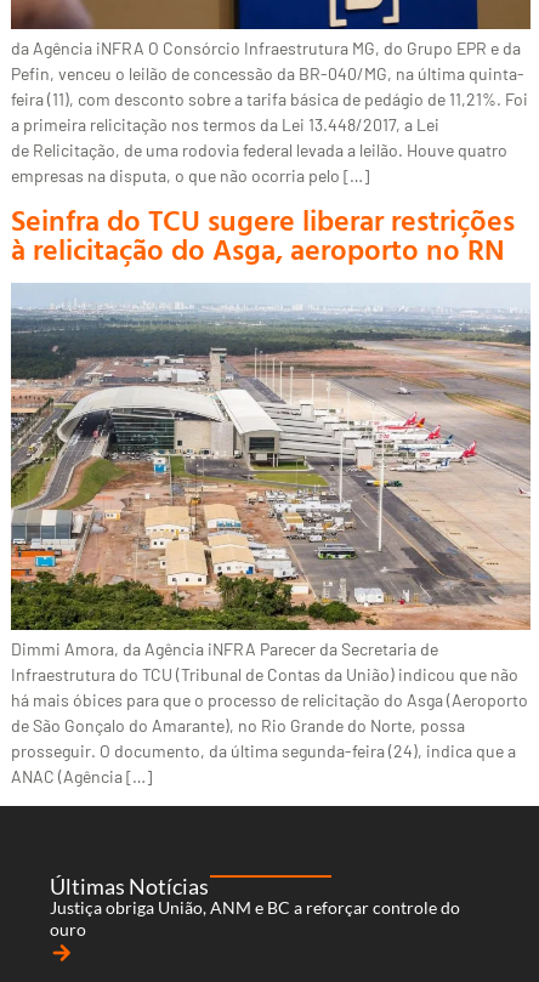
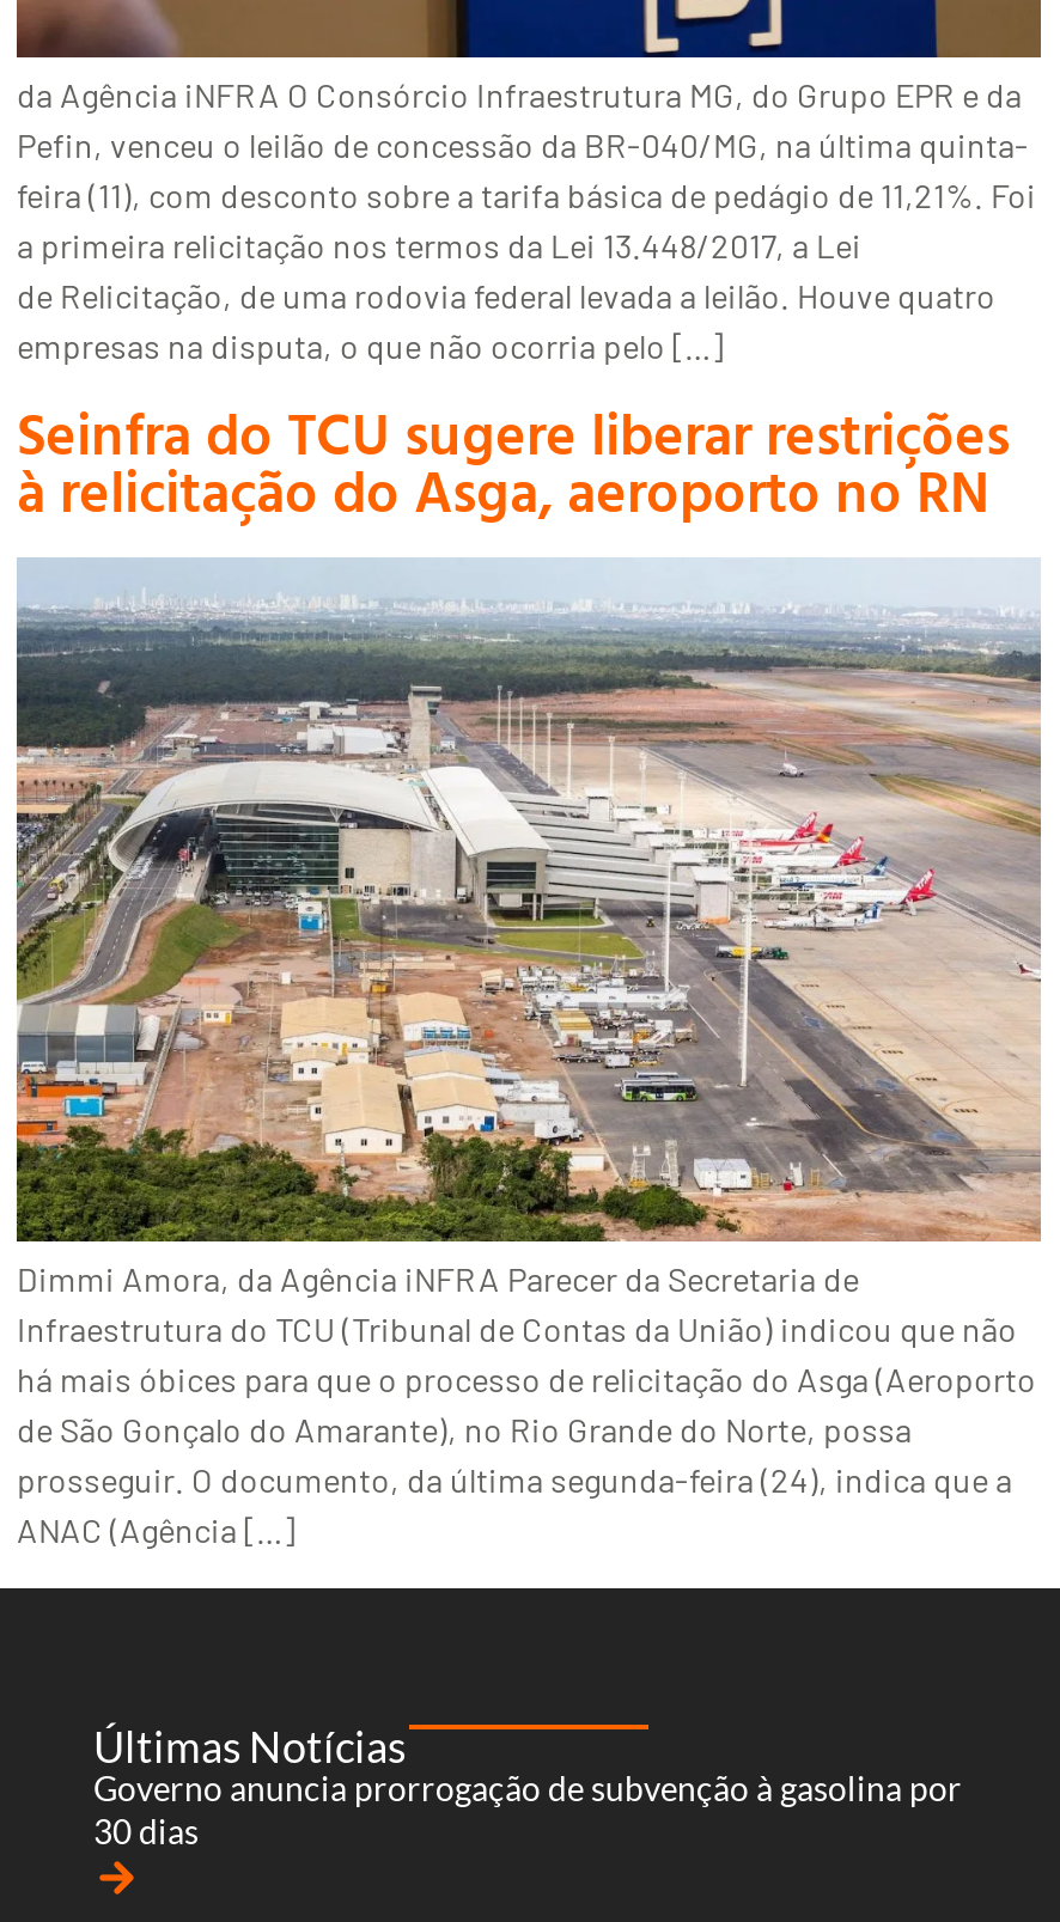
[50,897,460,940] Justiça obriga União, ANM e BC a reforçar controle do | ouro -> [93,1768,962,1852] Governo anuncia prorrogação de subvenção à gasolina por | 30 dias

